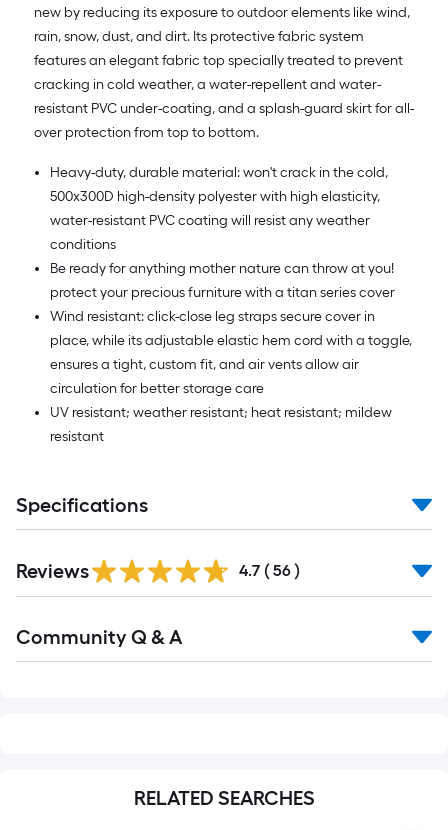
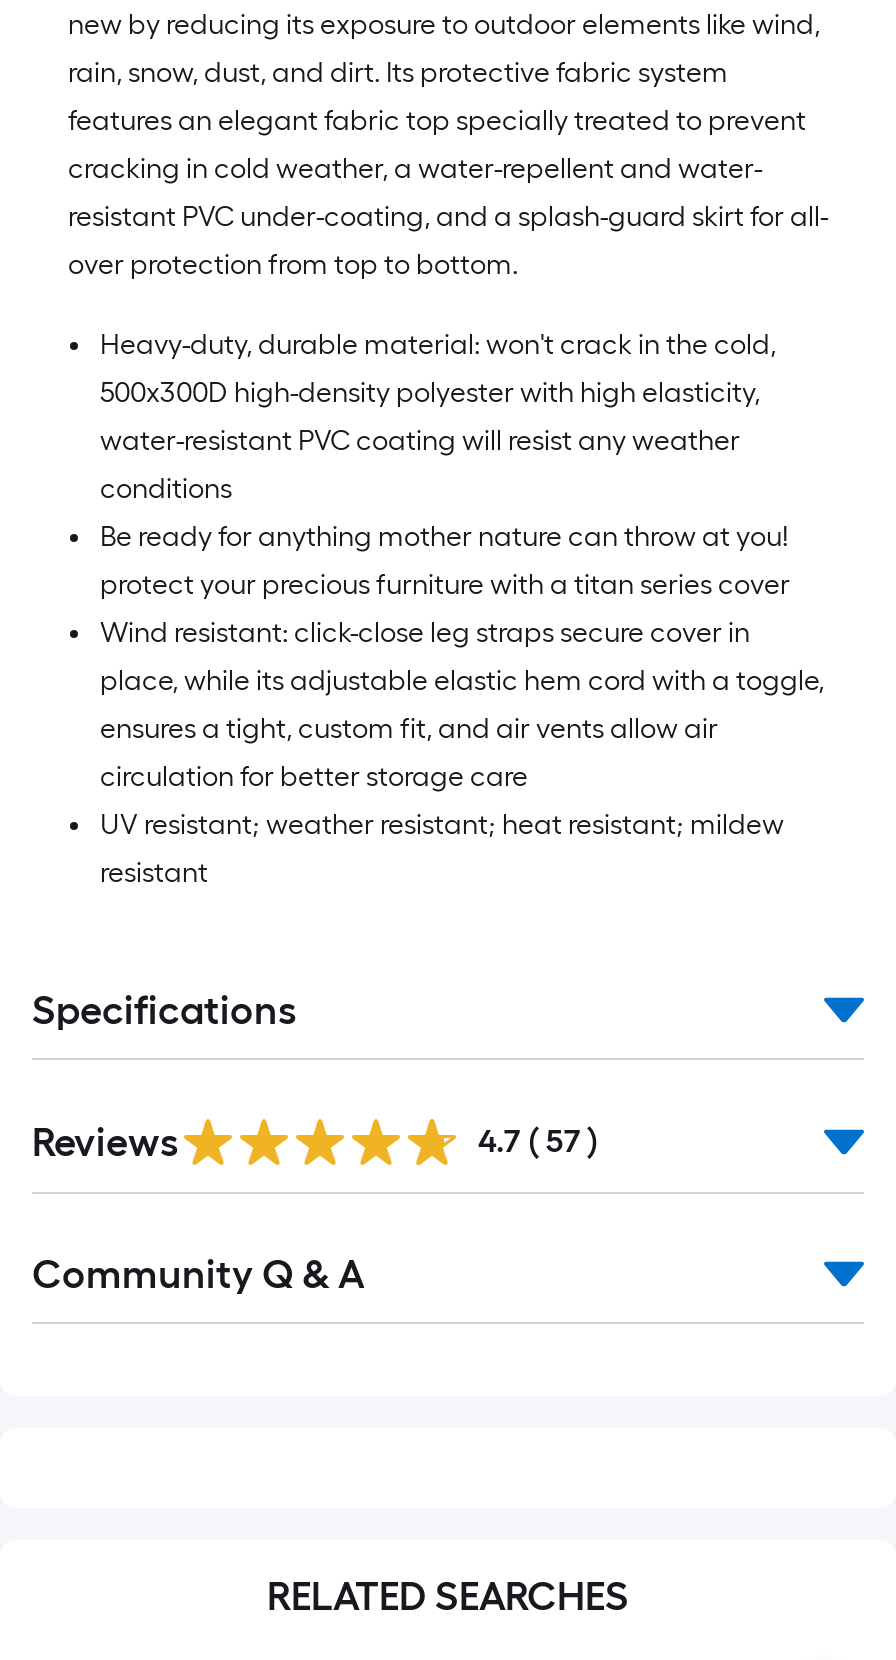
[239,561,300,580] 4.7 ( 56 ) -> [478,1122,598,1160] 4.7 ( 57 )

